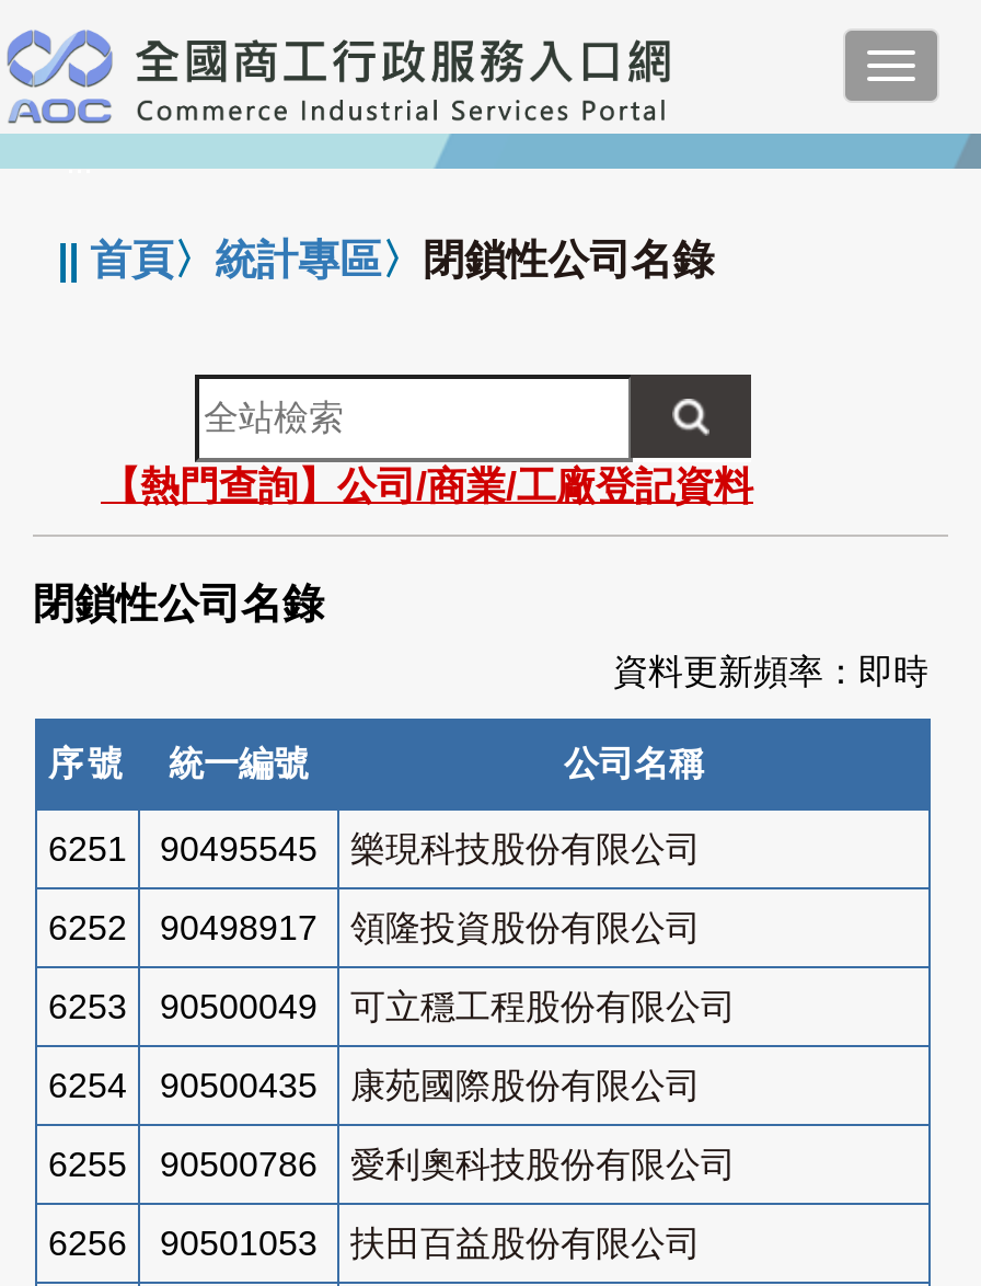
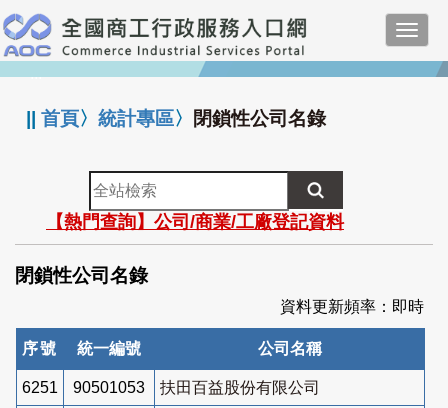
[48,830,736,1262] 90495545 | 樂現科技股份有限公司 | 6252 | 90498917 | 領隆投資股份有限公司 | 6253 | 90500049 | 可立穩工程股份有限公司 | 6254 | 90500435 | 康苑國際股份有限公司 | 6255 | 90500786 | 愛利奧科技股份有限公司 | 6256 -> none

